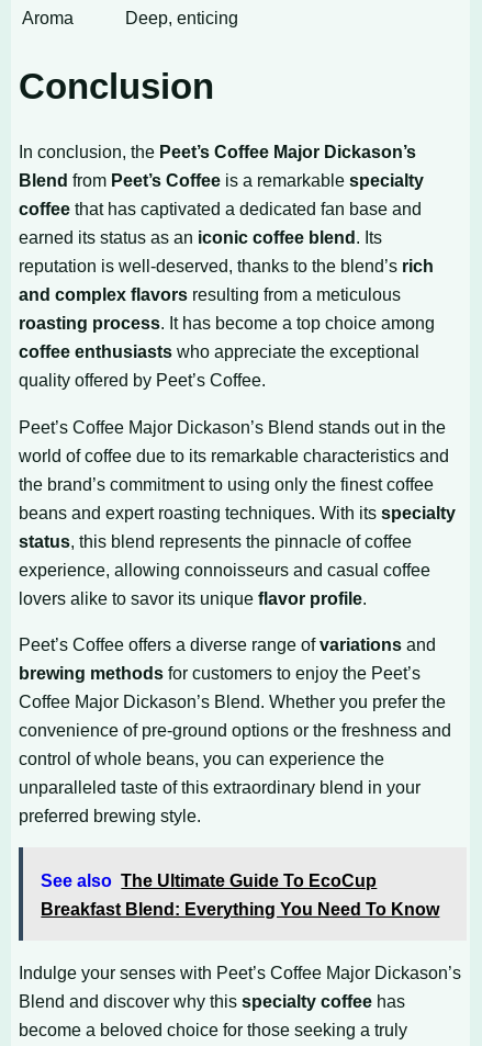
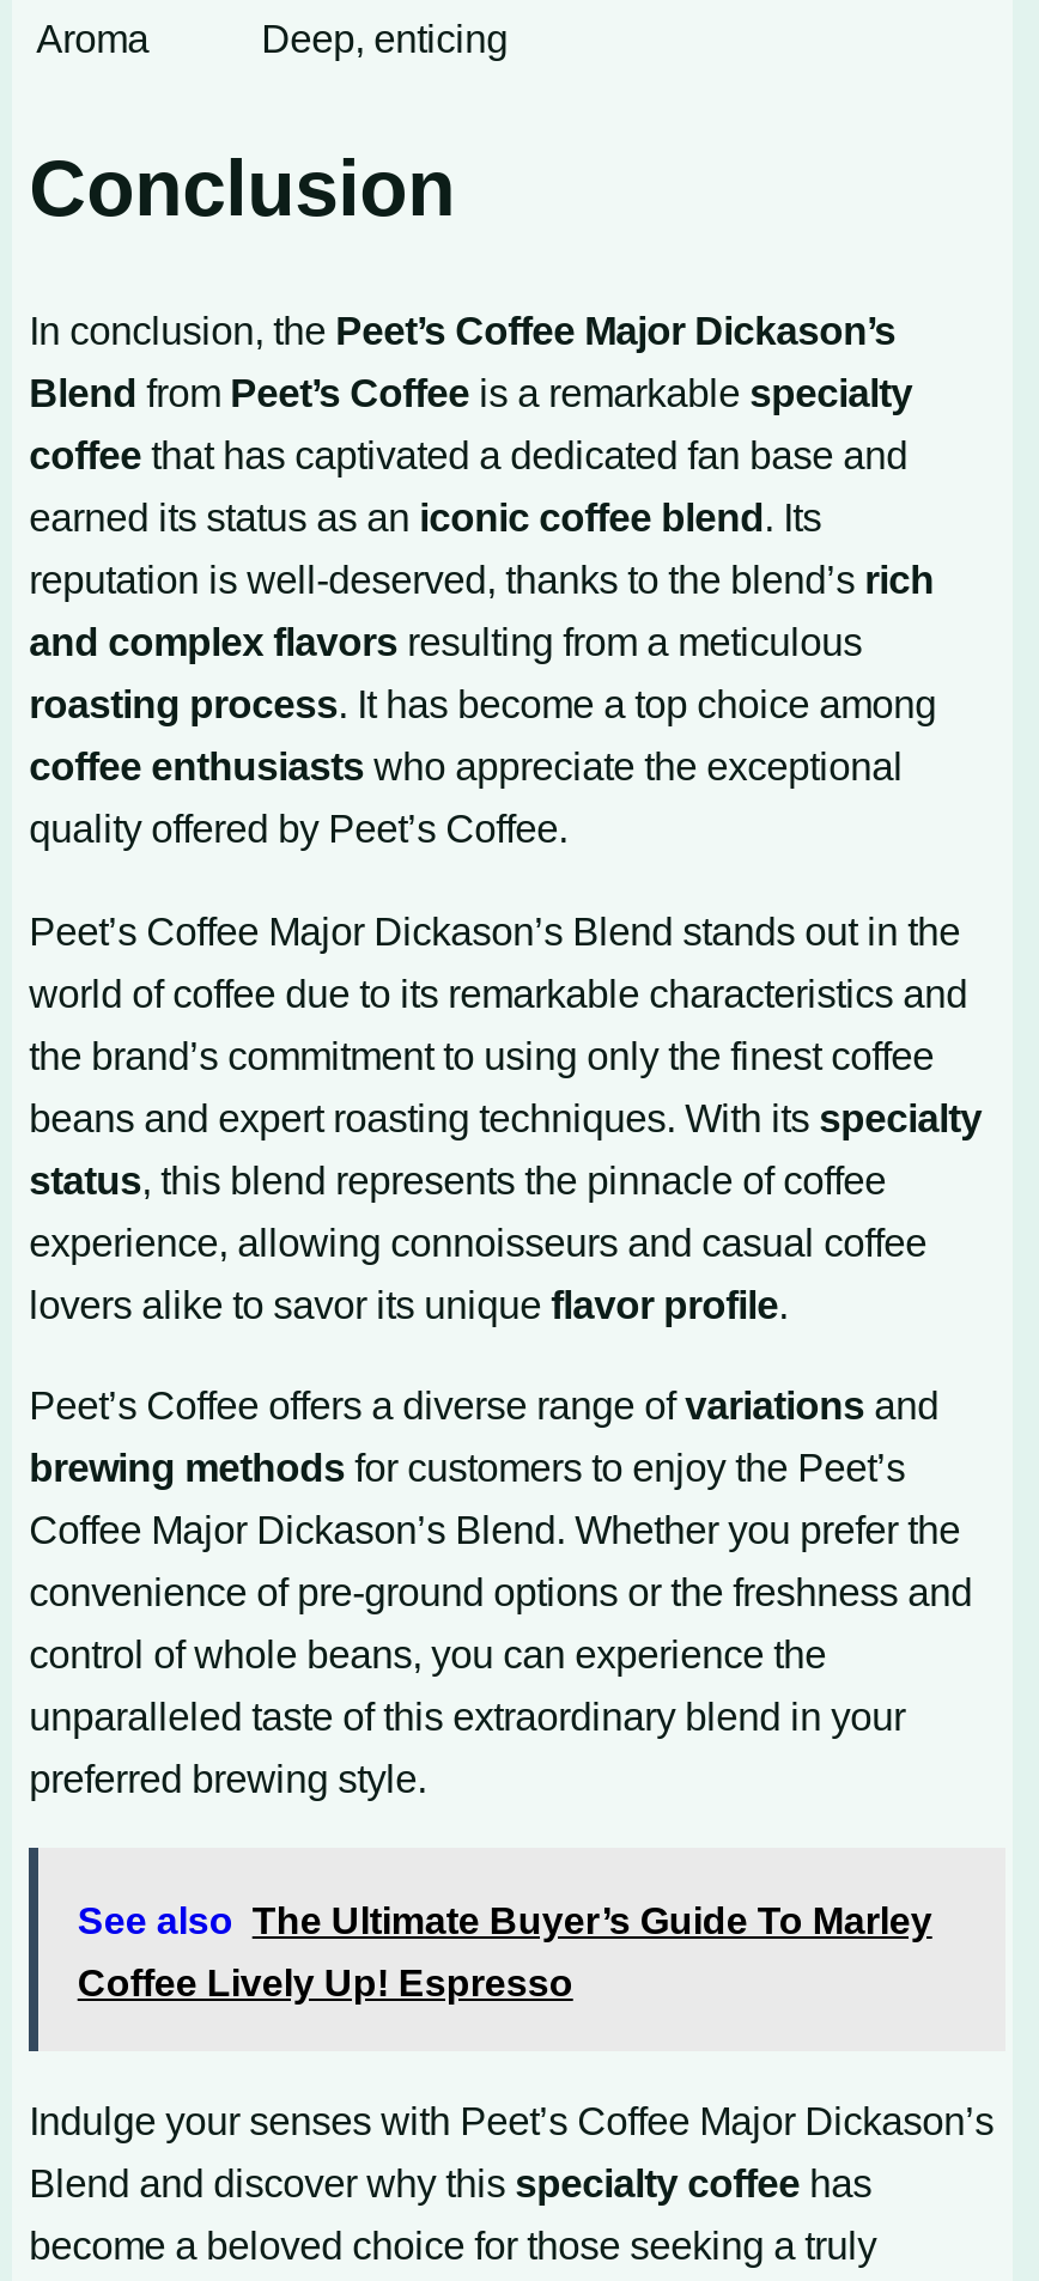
[41,871,377,890] See also The Ultimate Guide To EcoCup -> [78,1899,932,1940] See also The Ultimate Buyer’s Guide To Marley
[41,900,440,918] Breakfast Blend: Everything You Need To Know -> [78,1962,573,2002] Coffee Lively Up! Espresso

